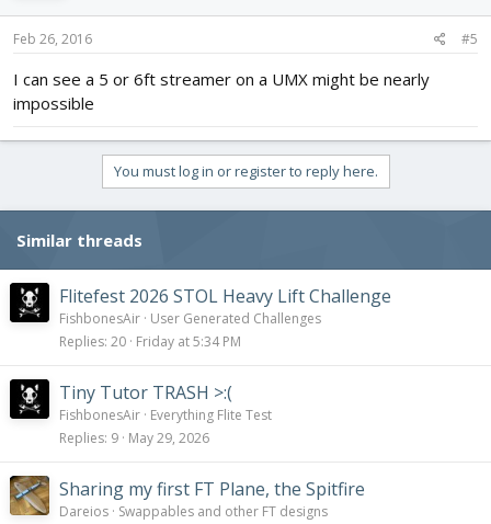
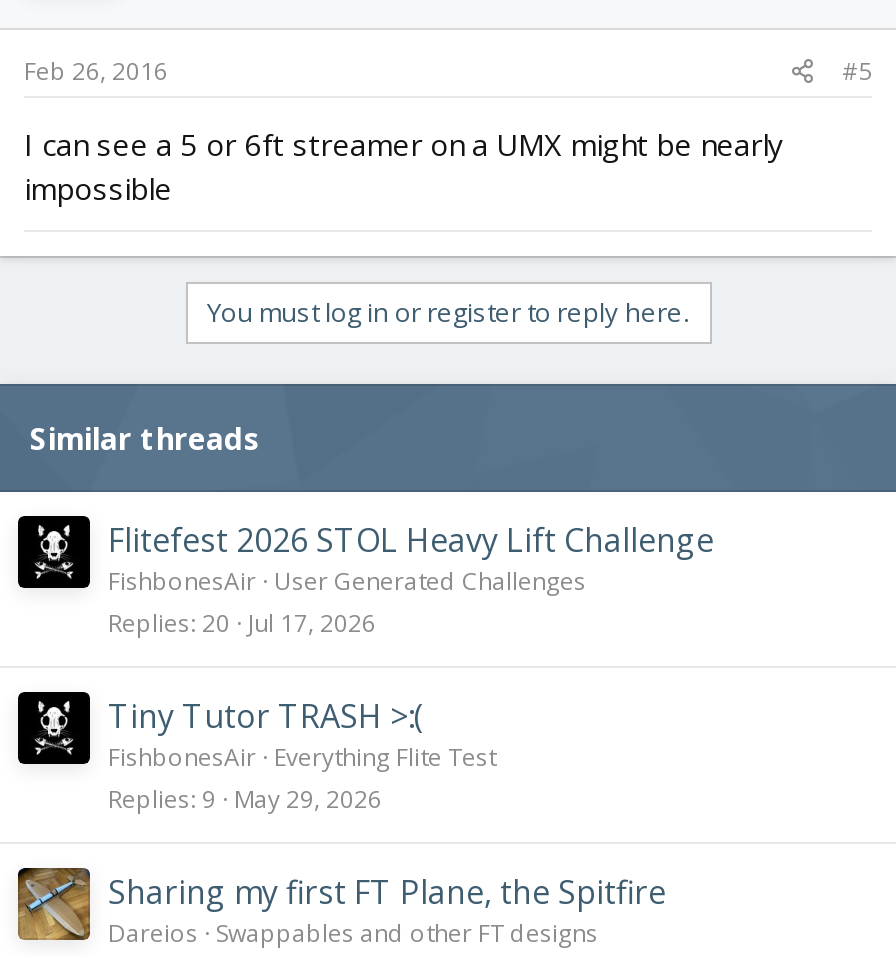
[59,332,241,351] Replies 20 Friday at 5:34 PM -> [108,606,376,640] Replies 20 Jul 17, 2026

